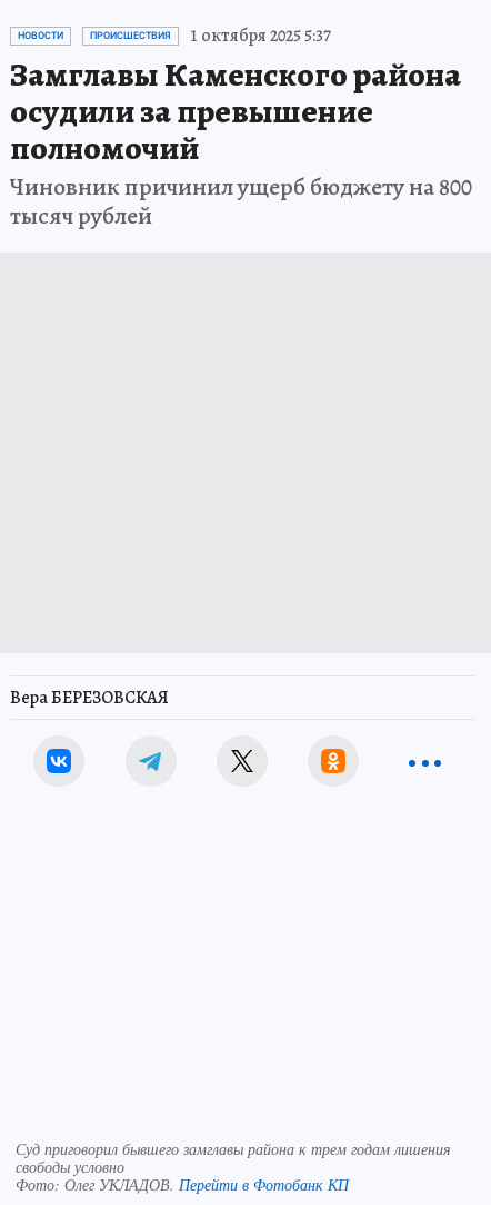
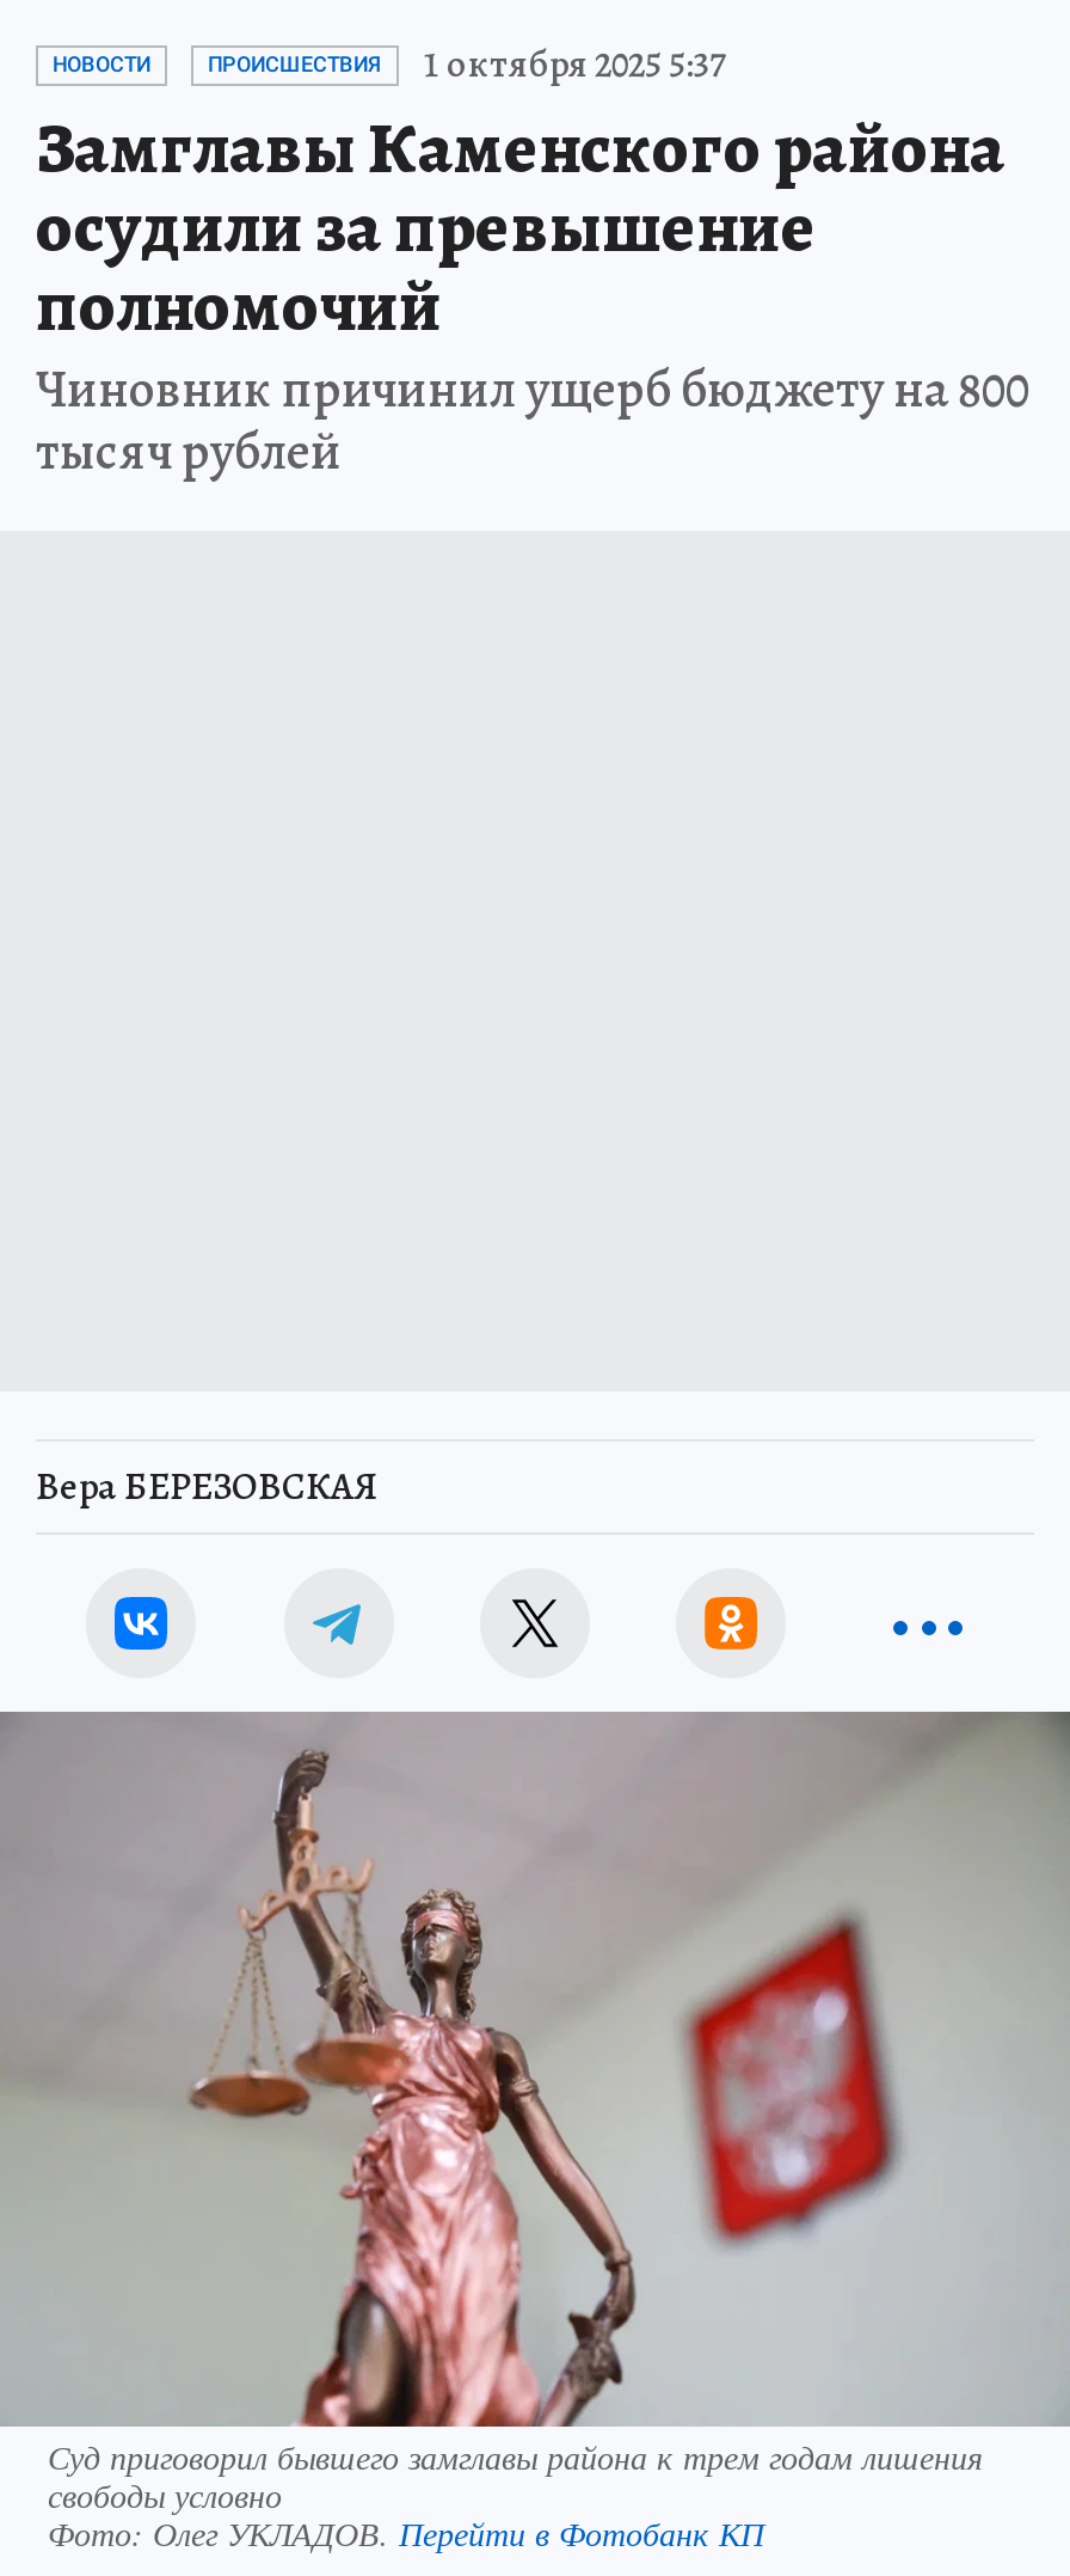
none -> [7,1709,1063,2429] [image]

